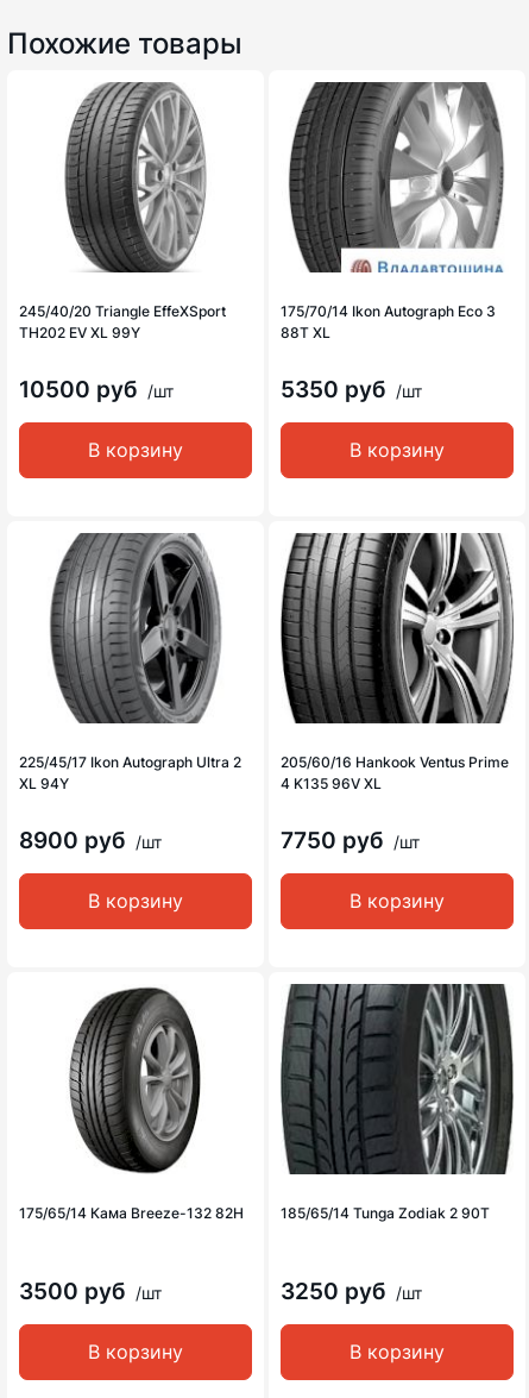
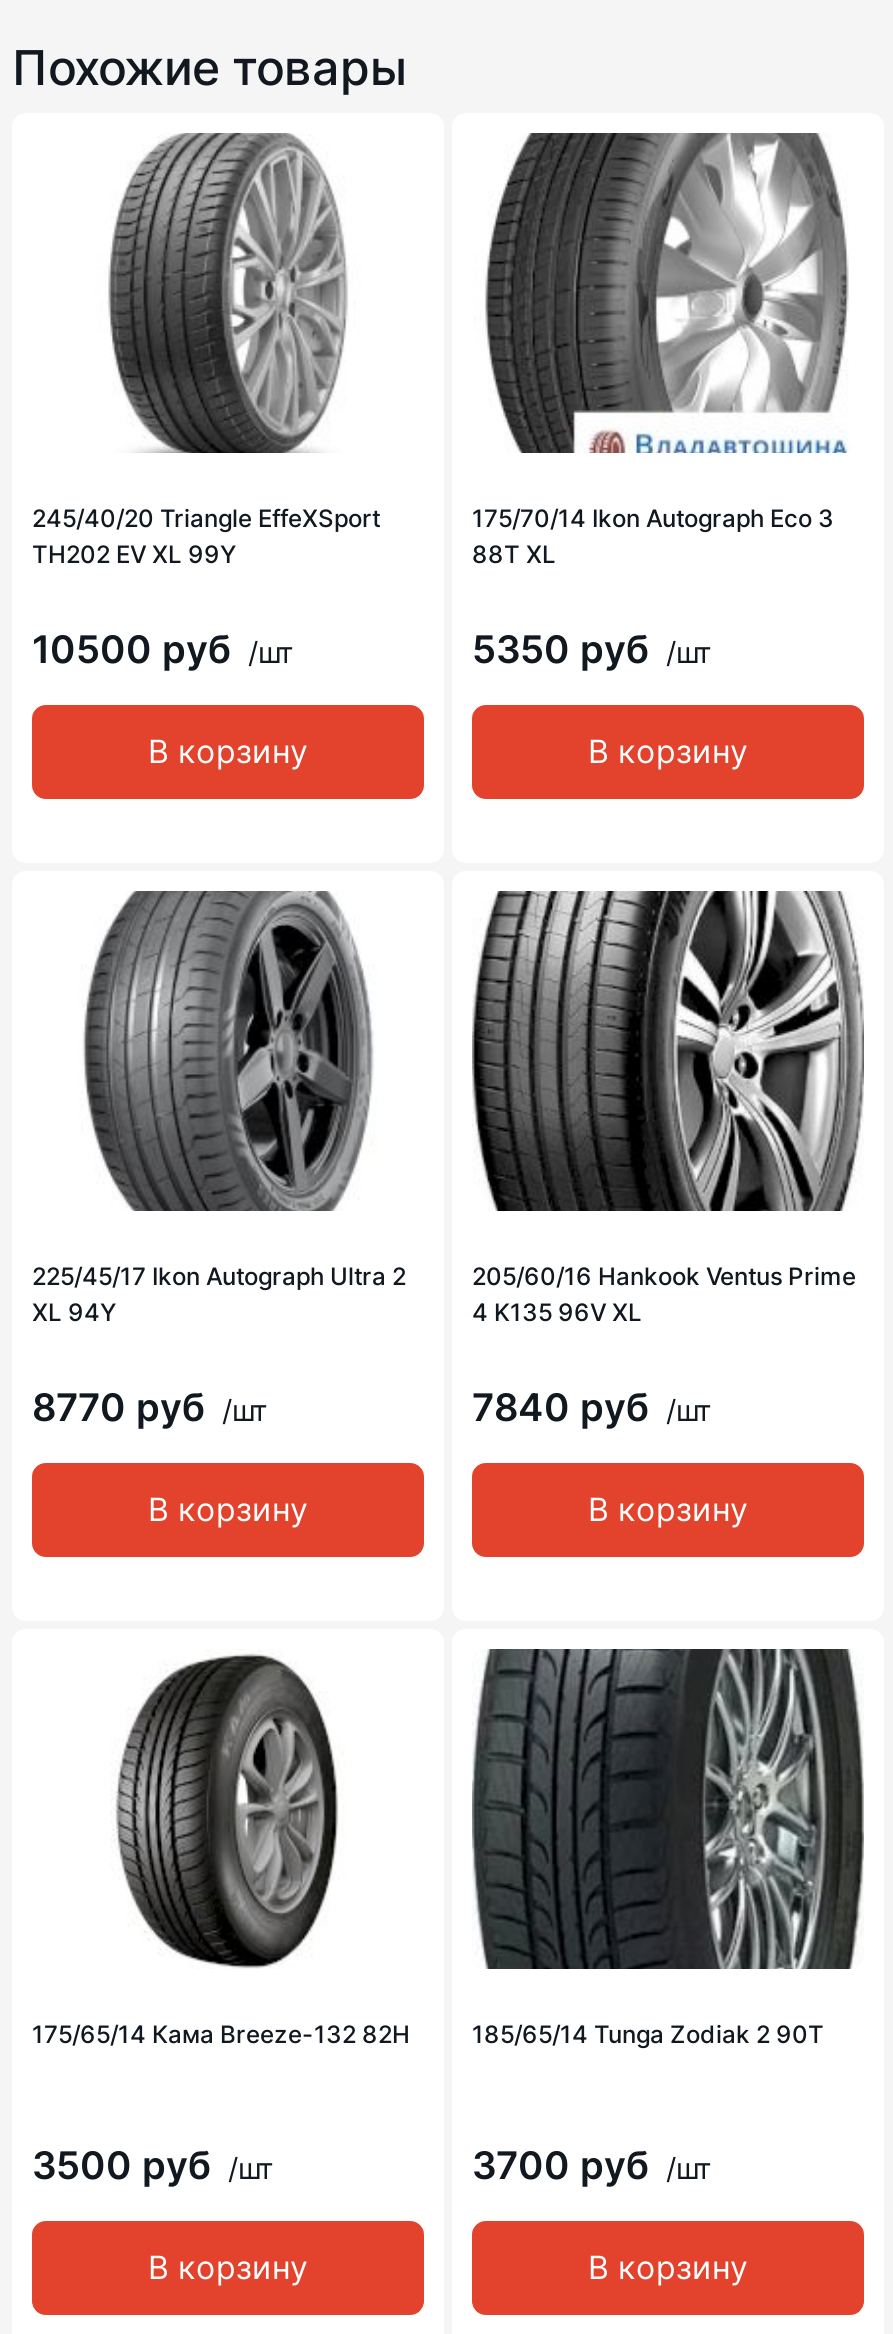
[19,826,162,854] 8900 руб /шт -> [32,1384,266,1430] 8770 руб /шт
[281,826,420,854] 7750 руб /шт -> [472,1384,710,1430] 7840 руб /шт
[281,1277,422,1305] 3250 руб /шт -> [472,2142,710,2188] 3700 руб /шт

